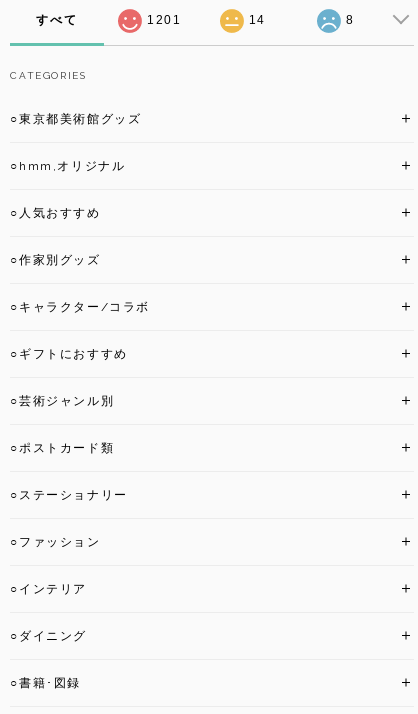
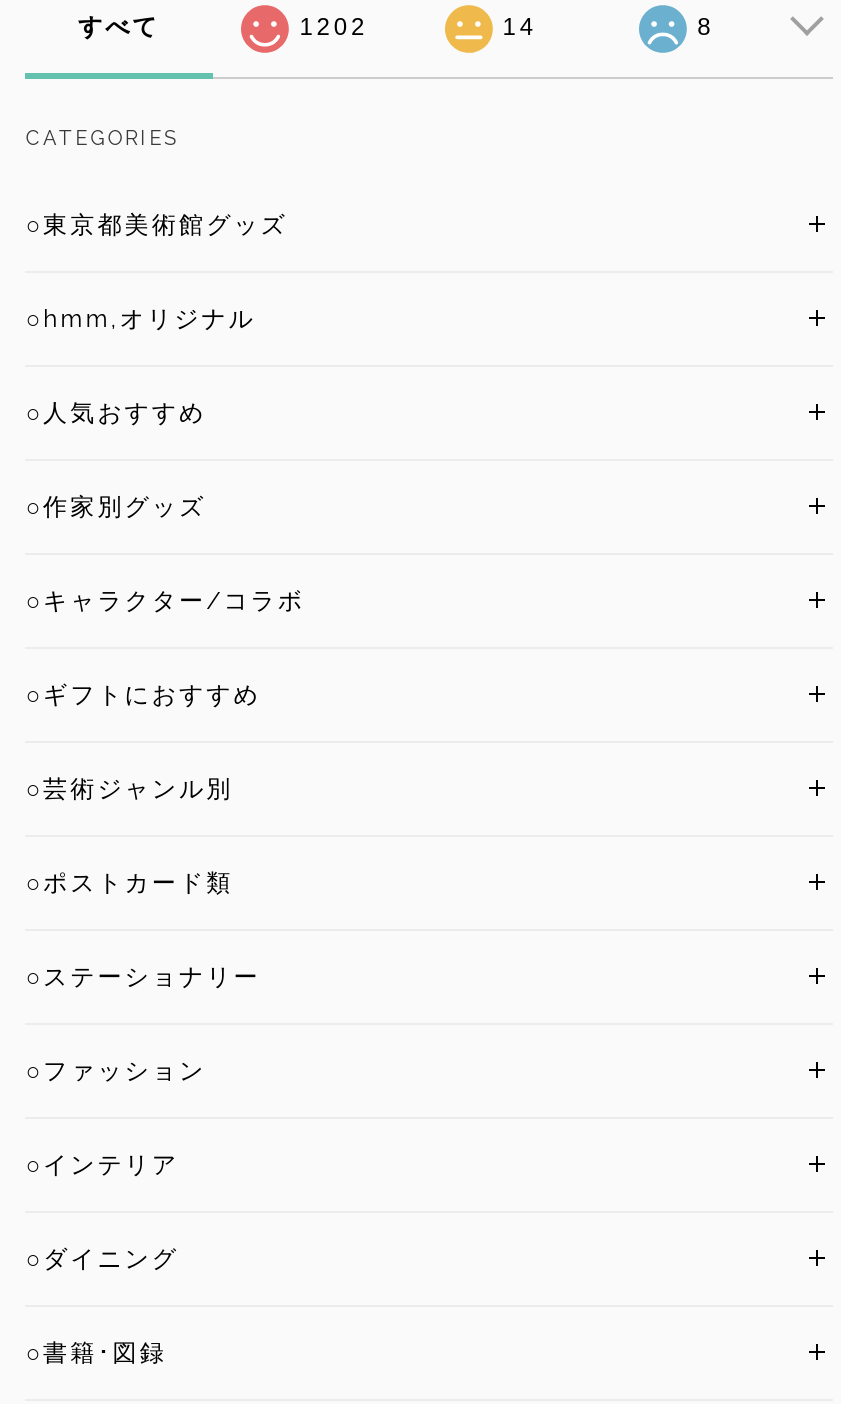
[147,13,182,27] 1201 -> [299,12,368,40] 1202

